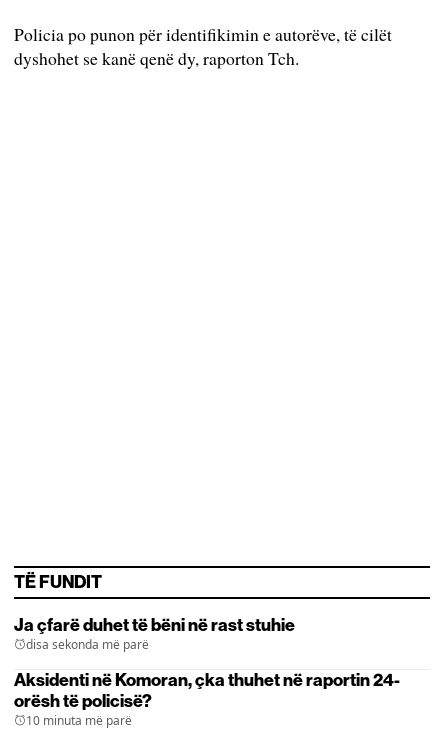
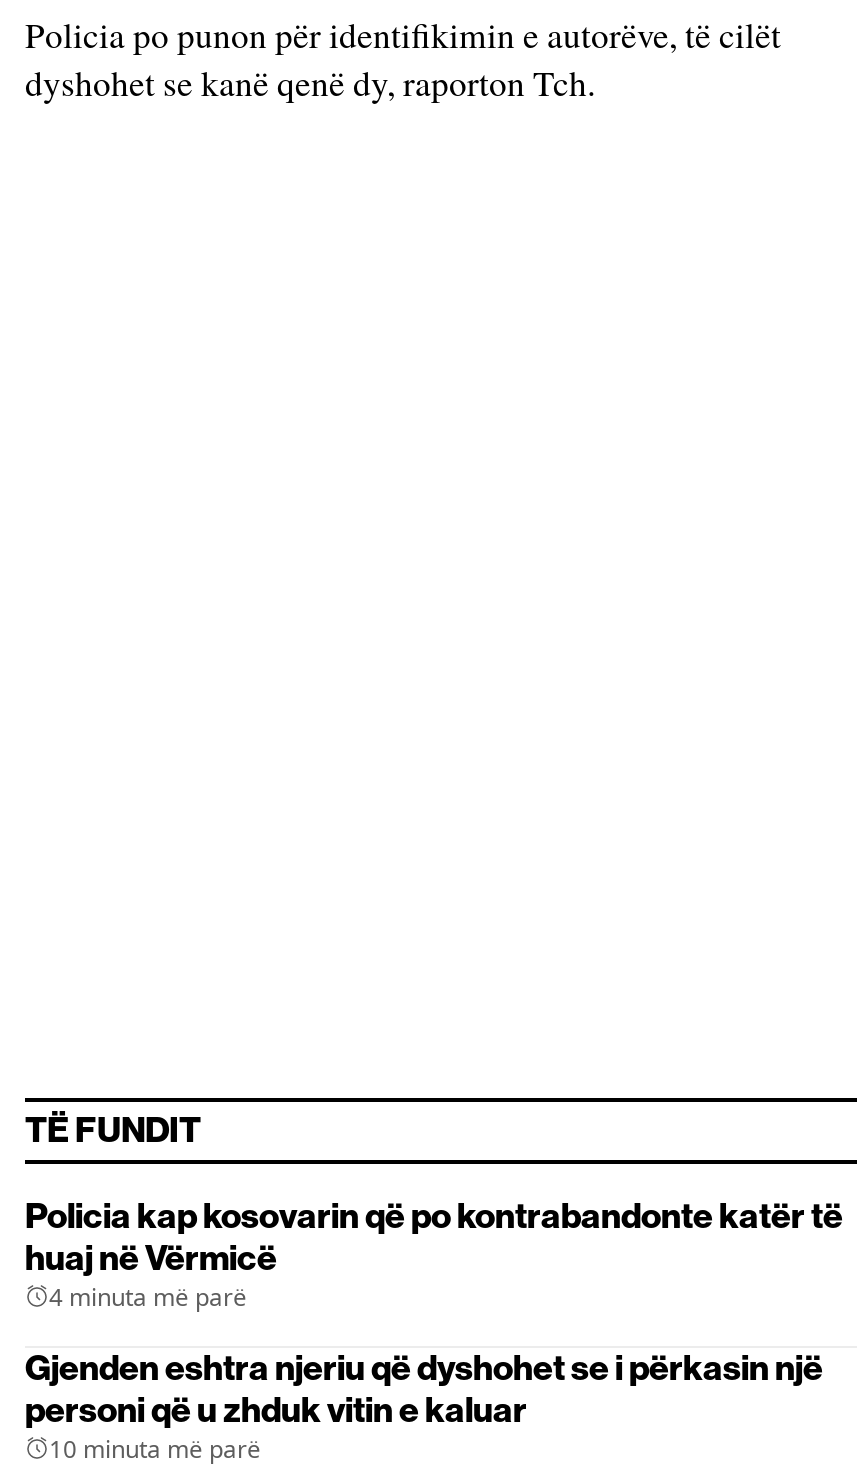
[14,615,295,653] Ja çfarë duhet të bëni në rast stuhie | disa sekonda më parë -> [25,1196,843,1314] Policia kap kosovarin që po kontrabandonte katër të | huaj në Vërmicë | 4 minuta më parë
[14,670,400,712] Aksidenti në Komoran, çka thuhet në raportin 24- | orësh të policisë? -> [25,1348,823,1432] Gjenden eshtra njeriu që dyshohet se i përkasin një | personi që u zhduk vitin e kaluar

